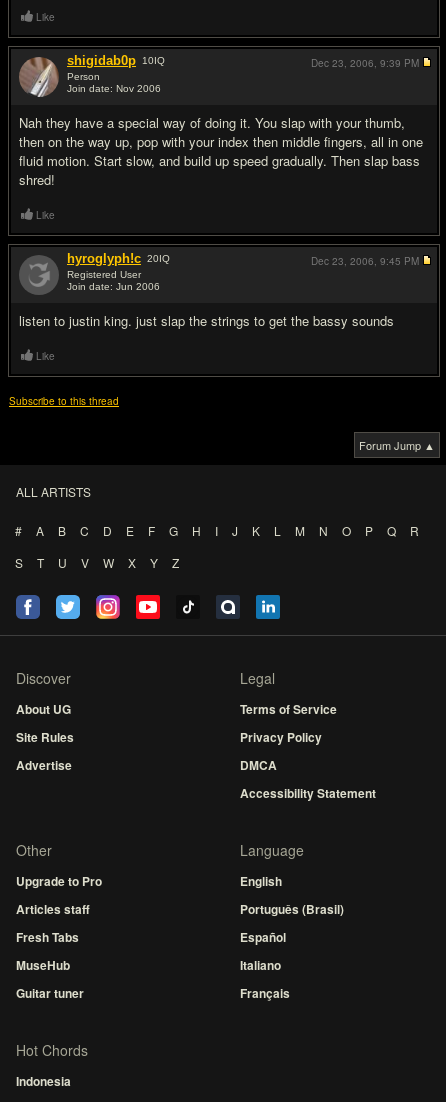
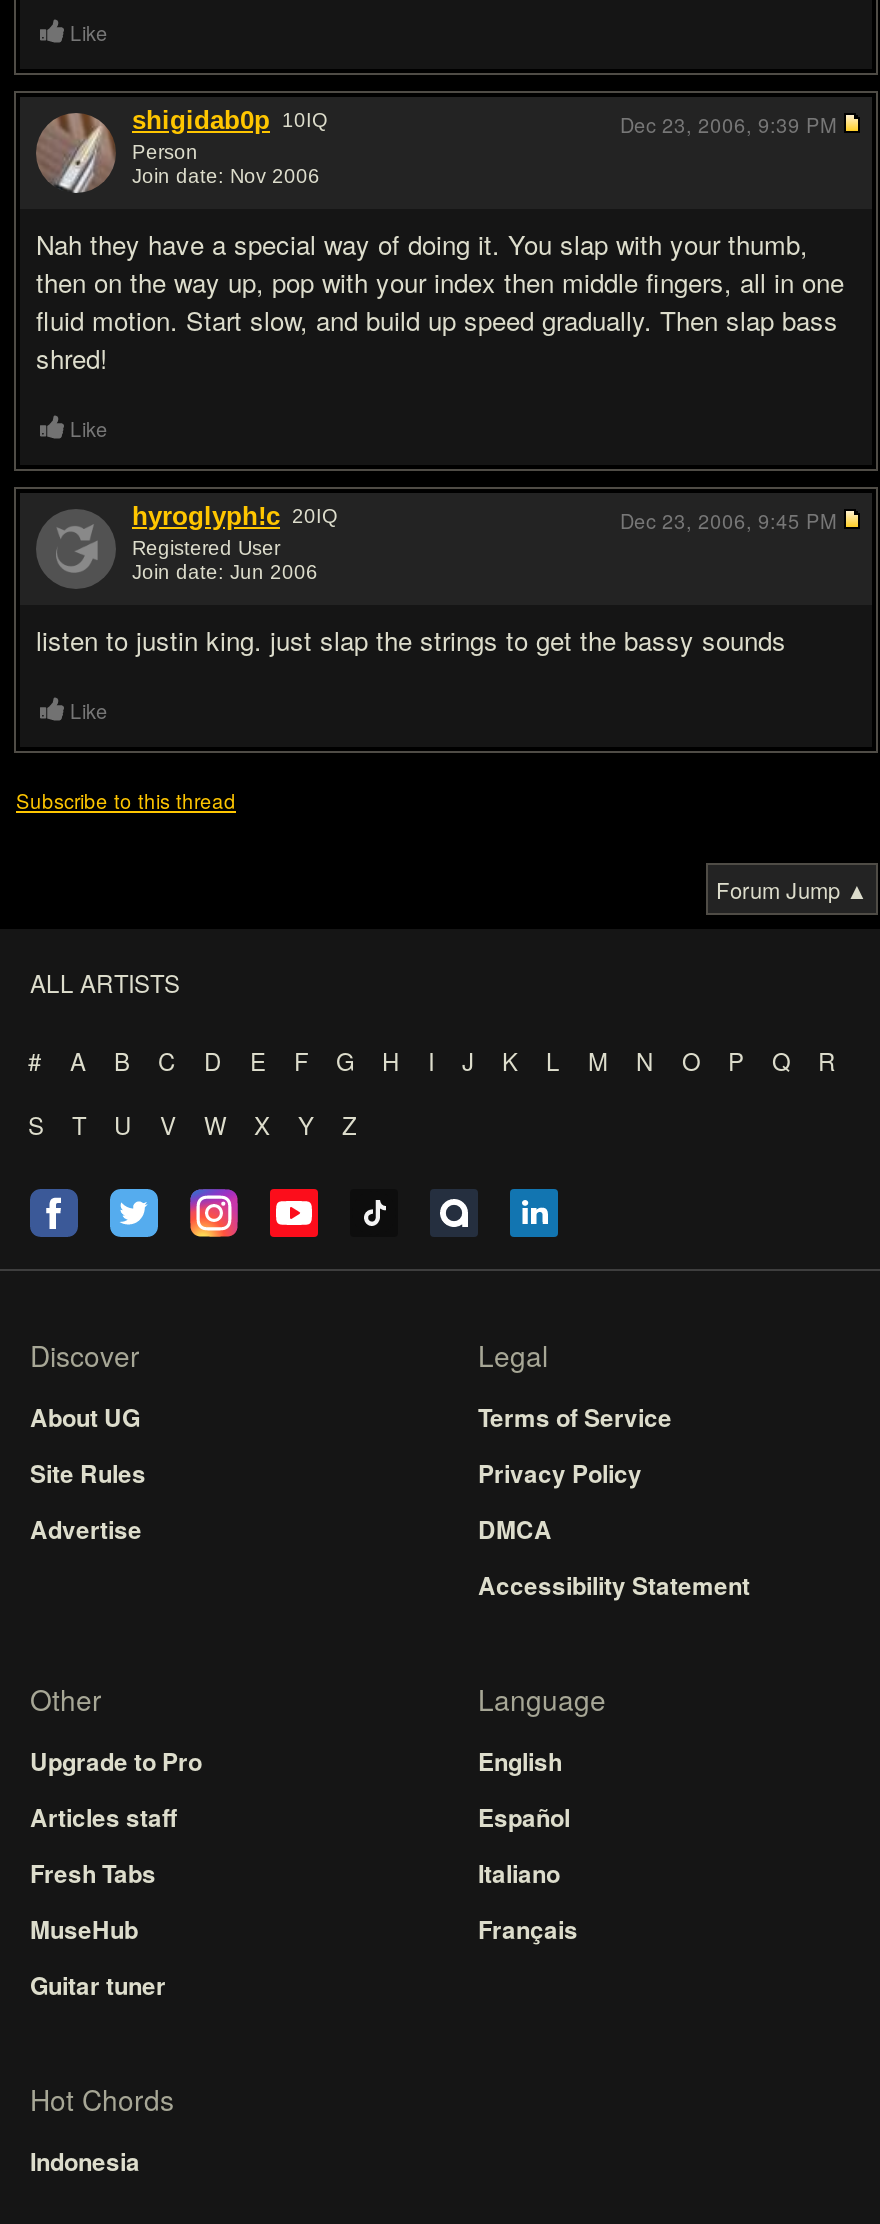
[240,900,344,918] Português (Brasil) -> none
moved [240,928,290,1002] -> [478,1799,578,1947]: Español | Italiano | Français

